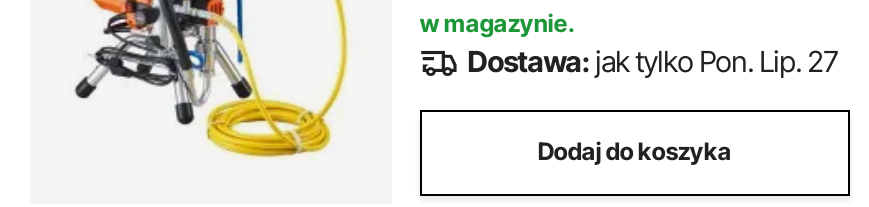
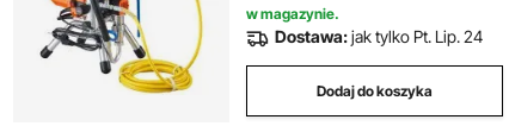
[467,45,837,79] Dostawa: jak tylko Pon. Lip. 27 -> [274,27,482,47] Dostawa: jak tylko Pt. Lip. 24

